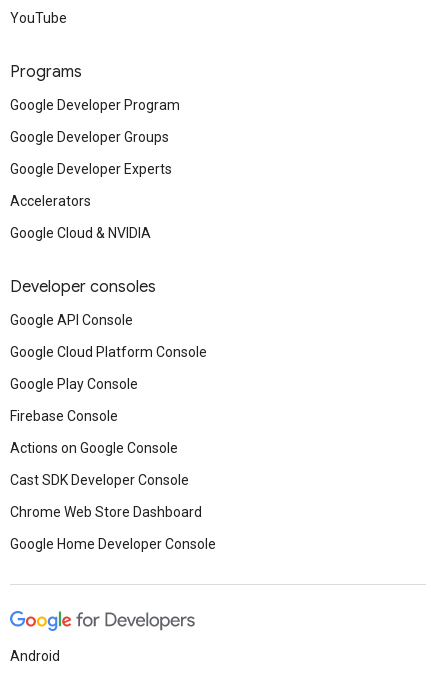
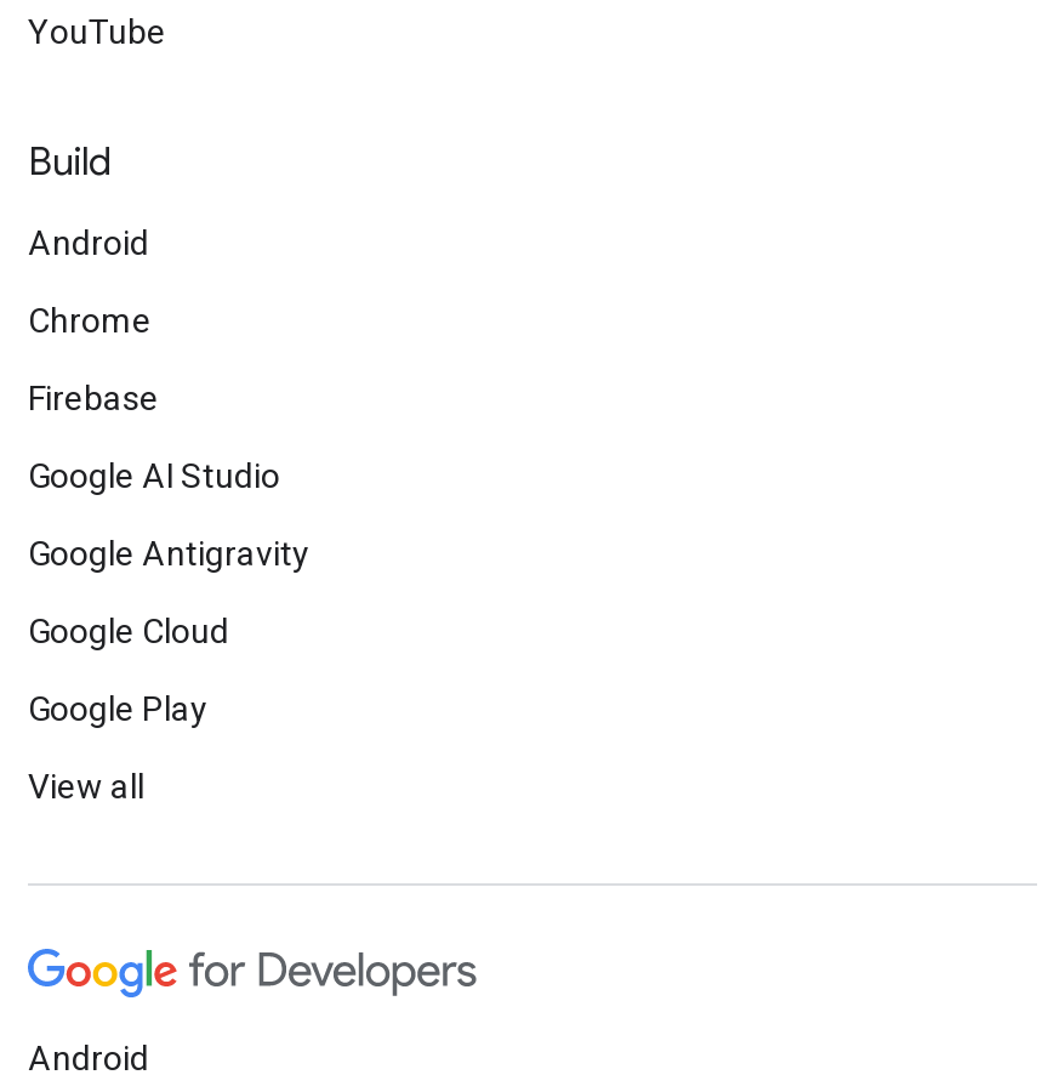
[10,62,216,552] Programs | Google Developer Program | Google Developer Groups | Google Developer Experts | Accelerators | Google Cloud & NVIDIA | Developer consoles | Google API Console | Google Cloud Platform Console | Google Play Console | Firebase Console | Actions on Google Console | Cast SDK Developer Console | Chrome Web Store Dashboard | Google Home Developer Console -> [28,138,309,806] Build | Android | Chrome | Firebase | Google AI Studio | Google Antigravity | Google Cloud | Google Play | View all

